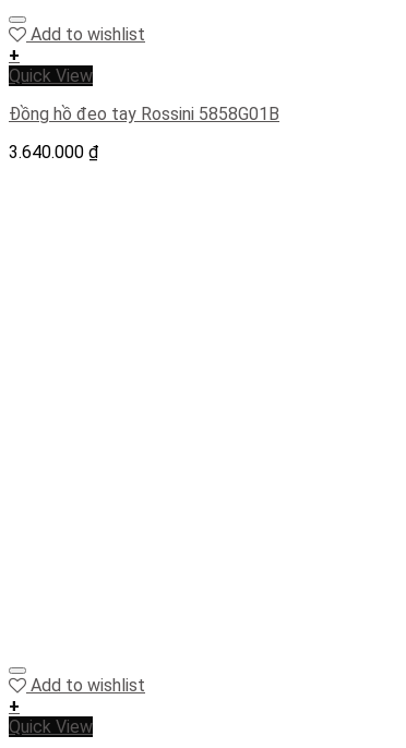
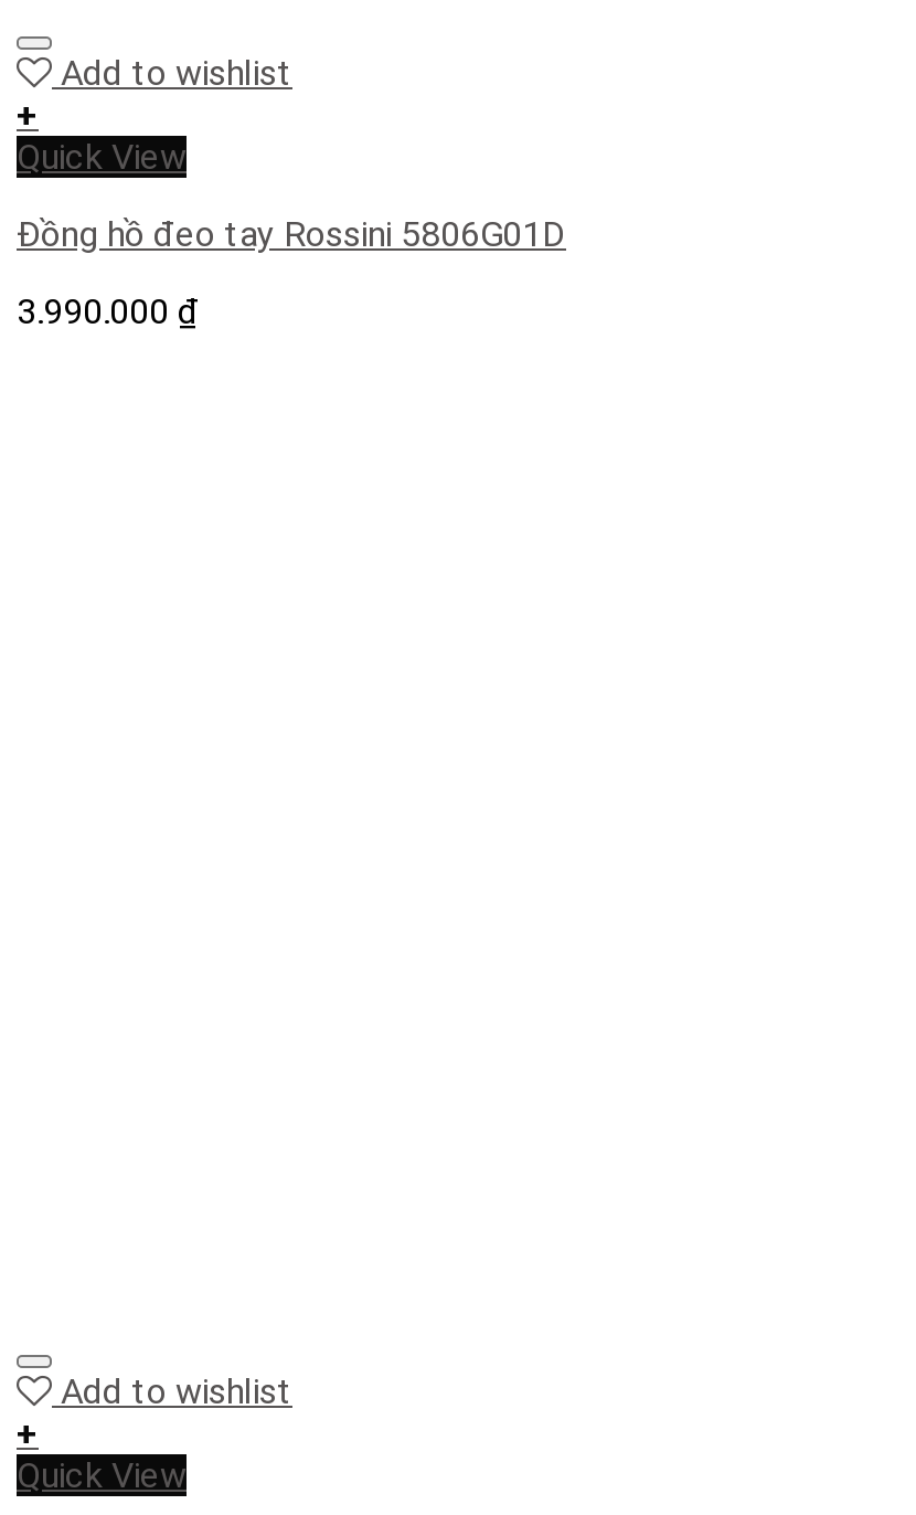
[9,104,279,125] Đồng hồ đeo tay Rossini 5858G01B -> [17,214,566,256] Đồng hồ đeo tay Rossini 5806G01D
[9,142,98,163] 3.640.000 ₫ -> [17,291,198,333] 3.990.000 ₫

